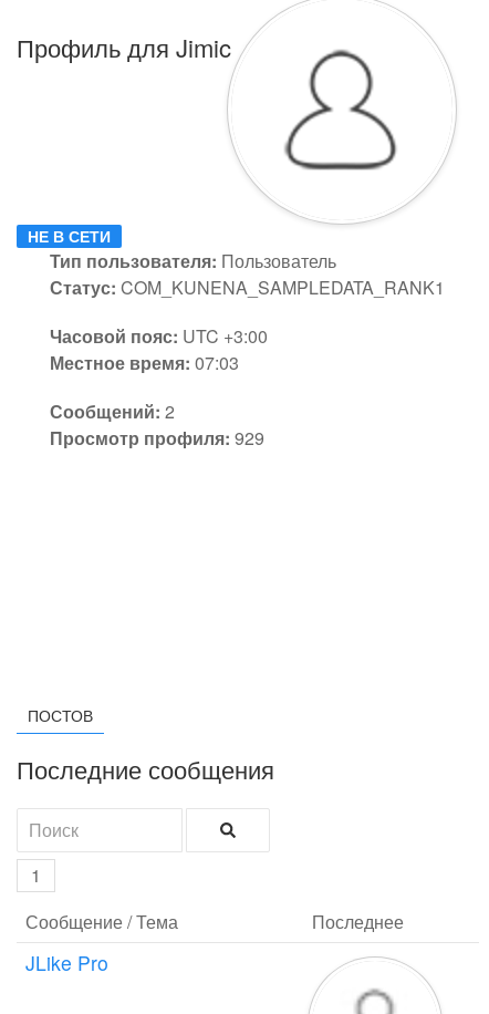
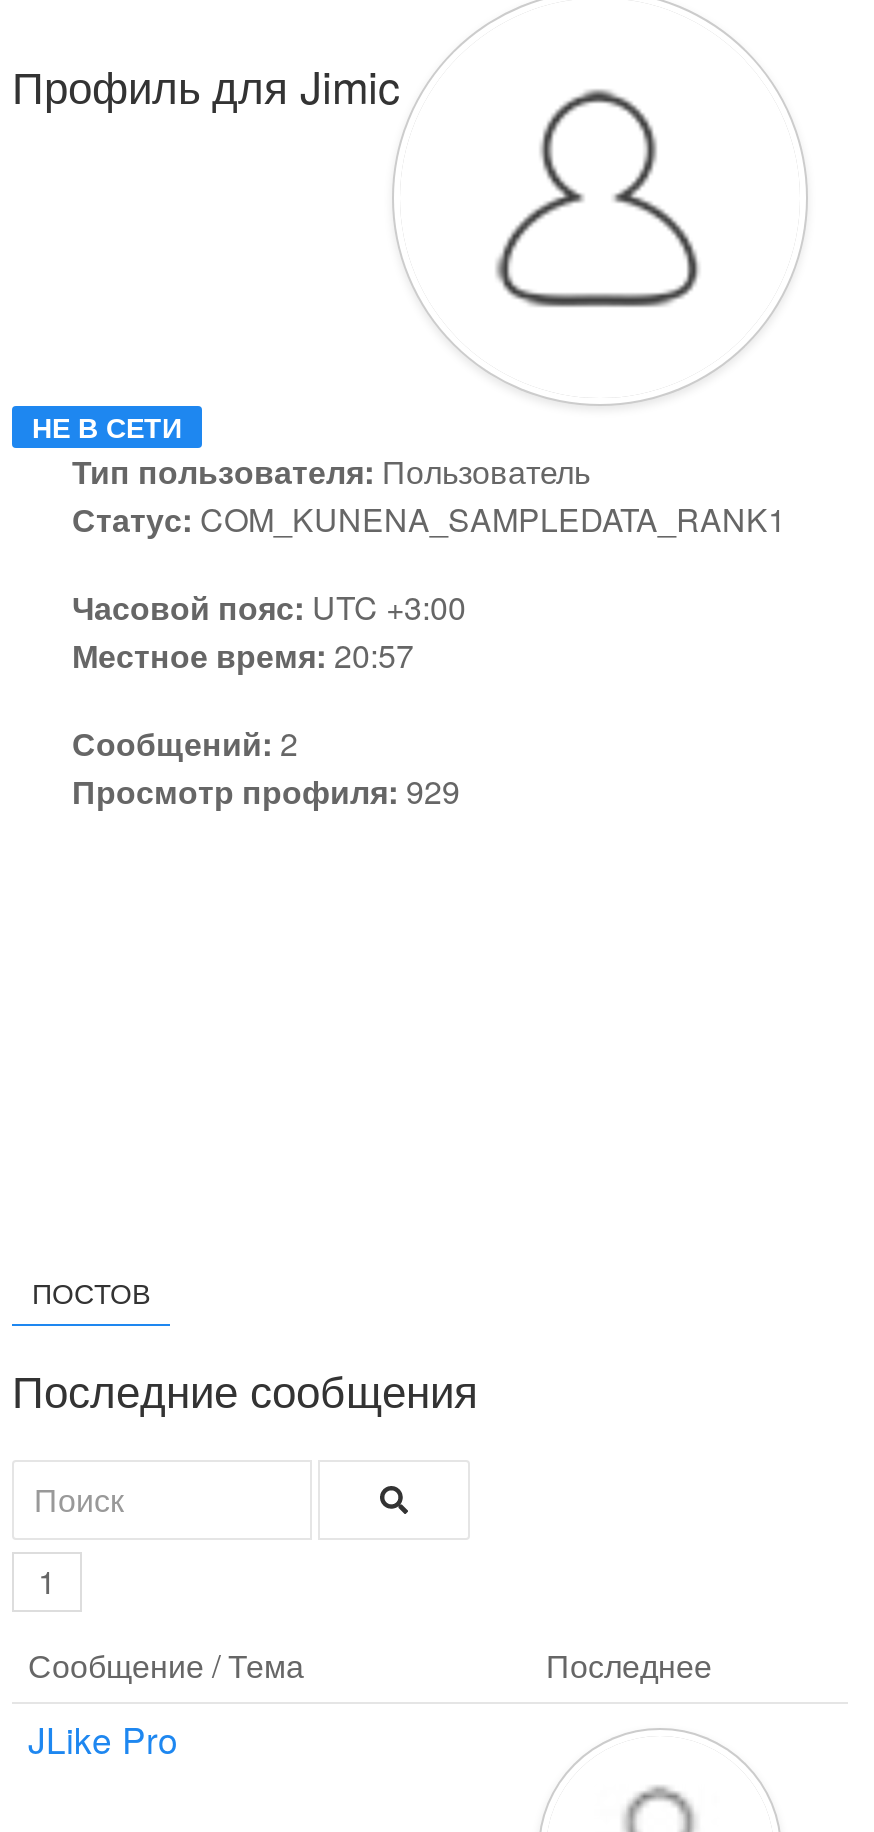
[50,349,239,375] Местное время: 07:03 -> [72,631,414,677] Местное время: 20:57

